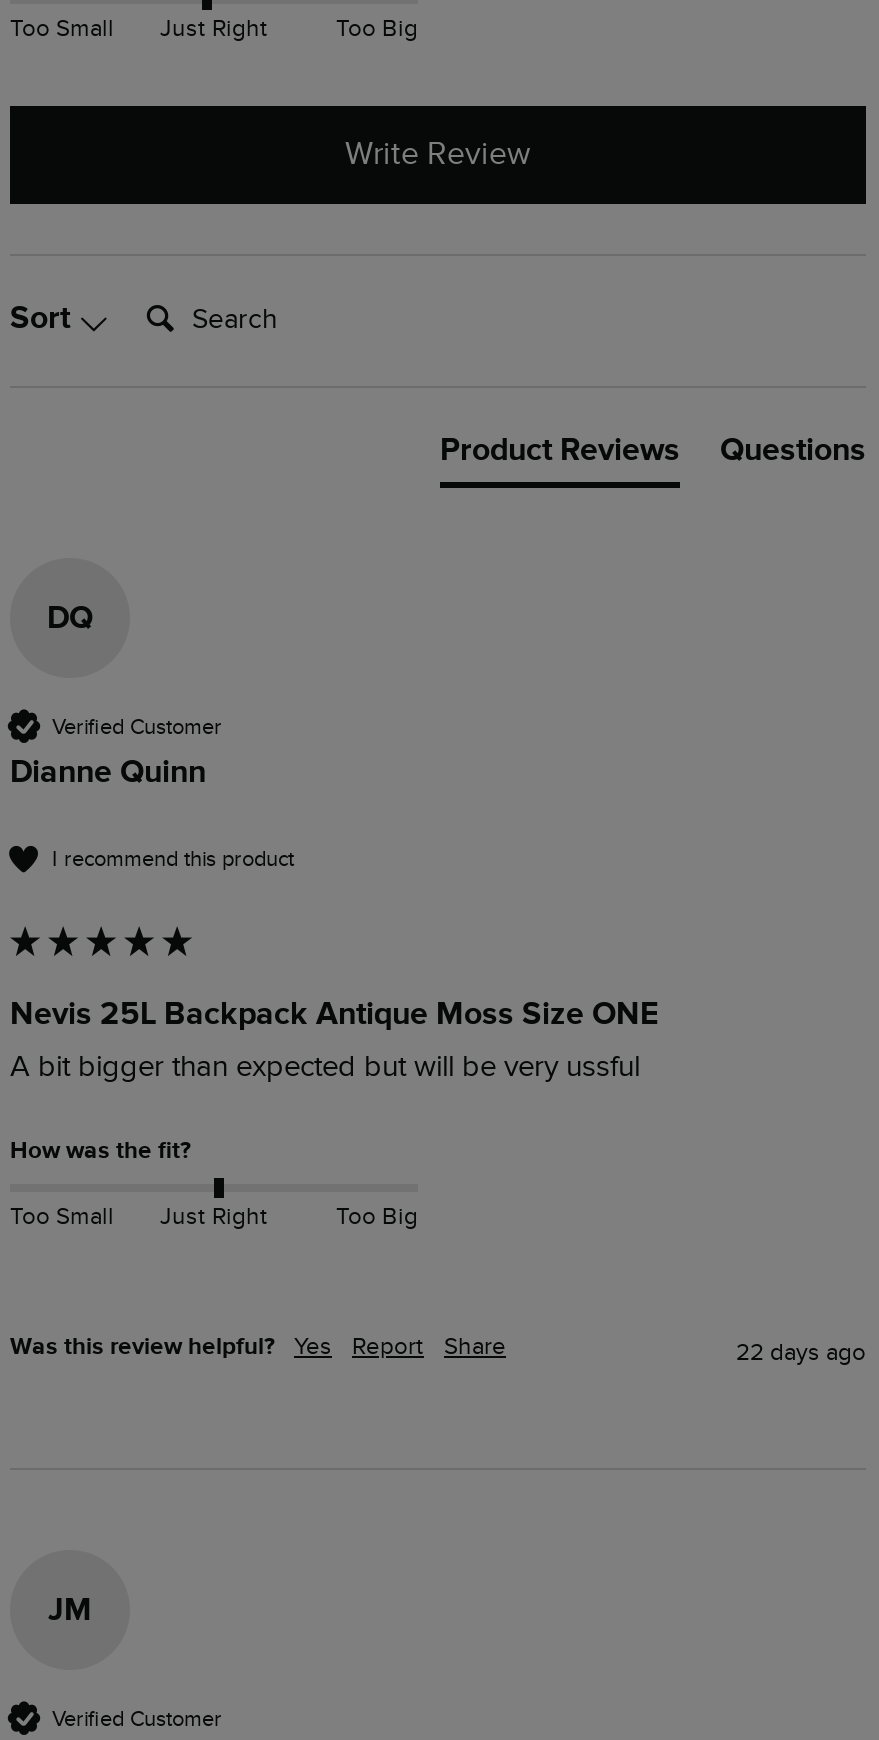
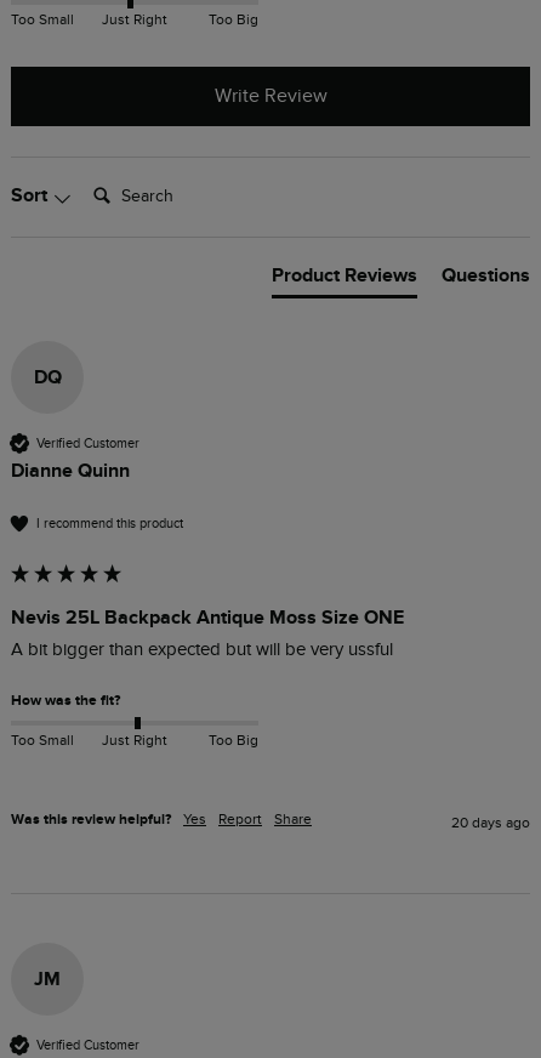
[736,1339,866,1367] 22 days ago -> [451,815,530,832] 20 days ago

